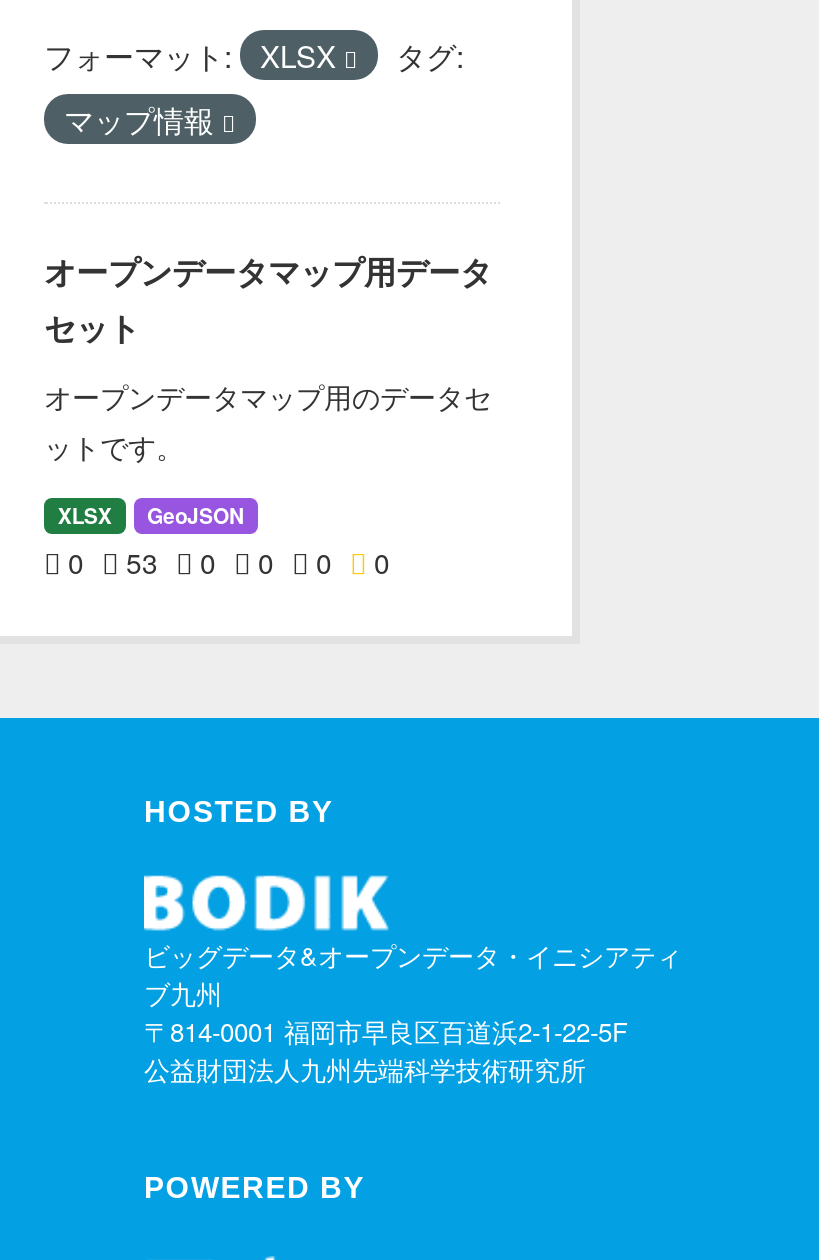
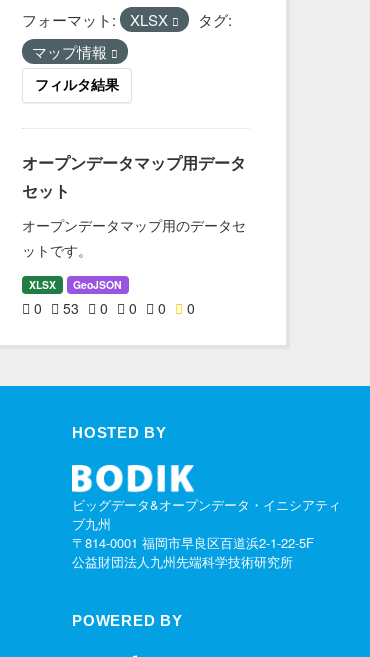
none -> [35,77,119,93] フィルタ結果

